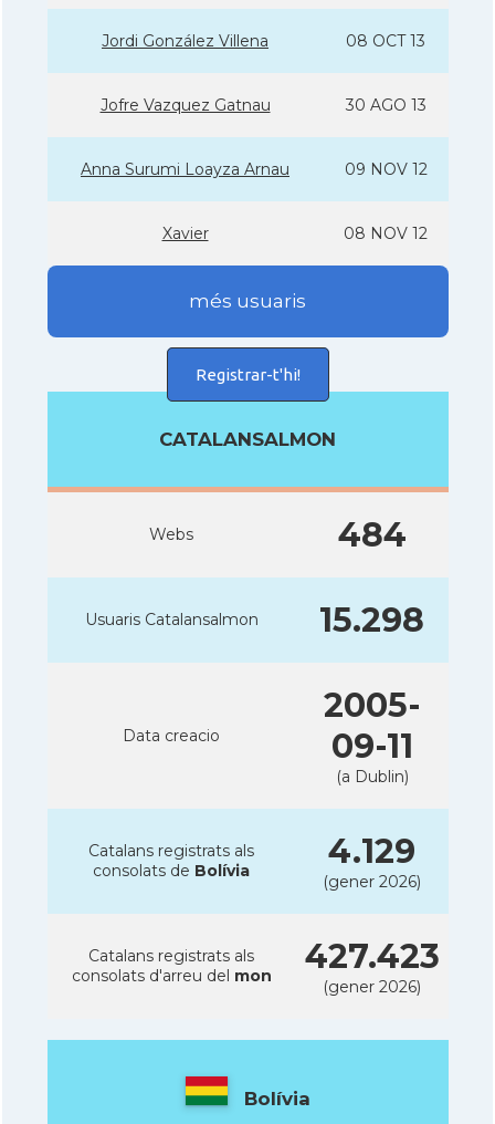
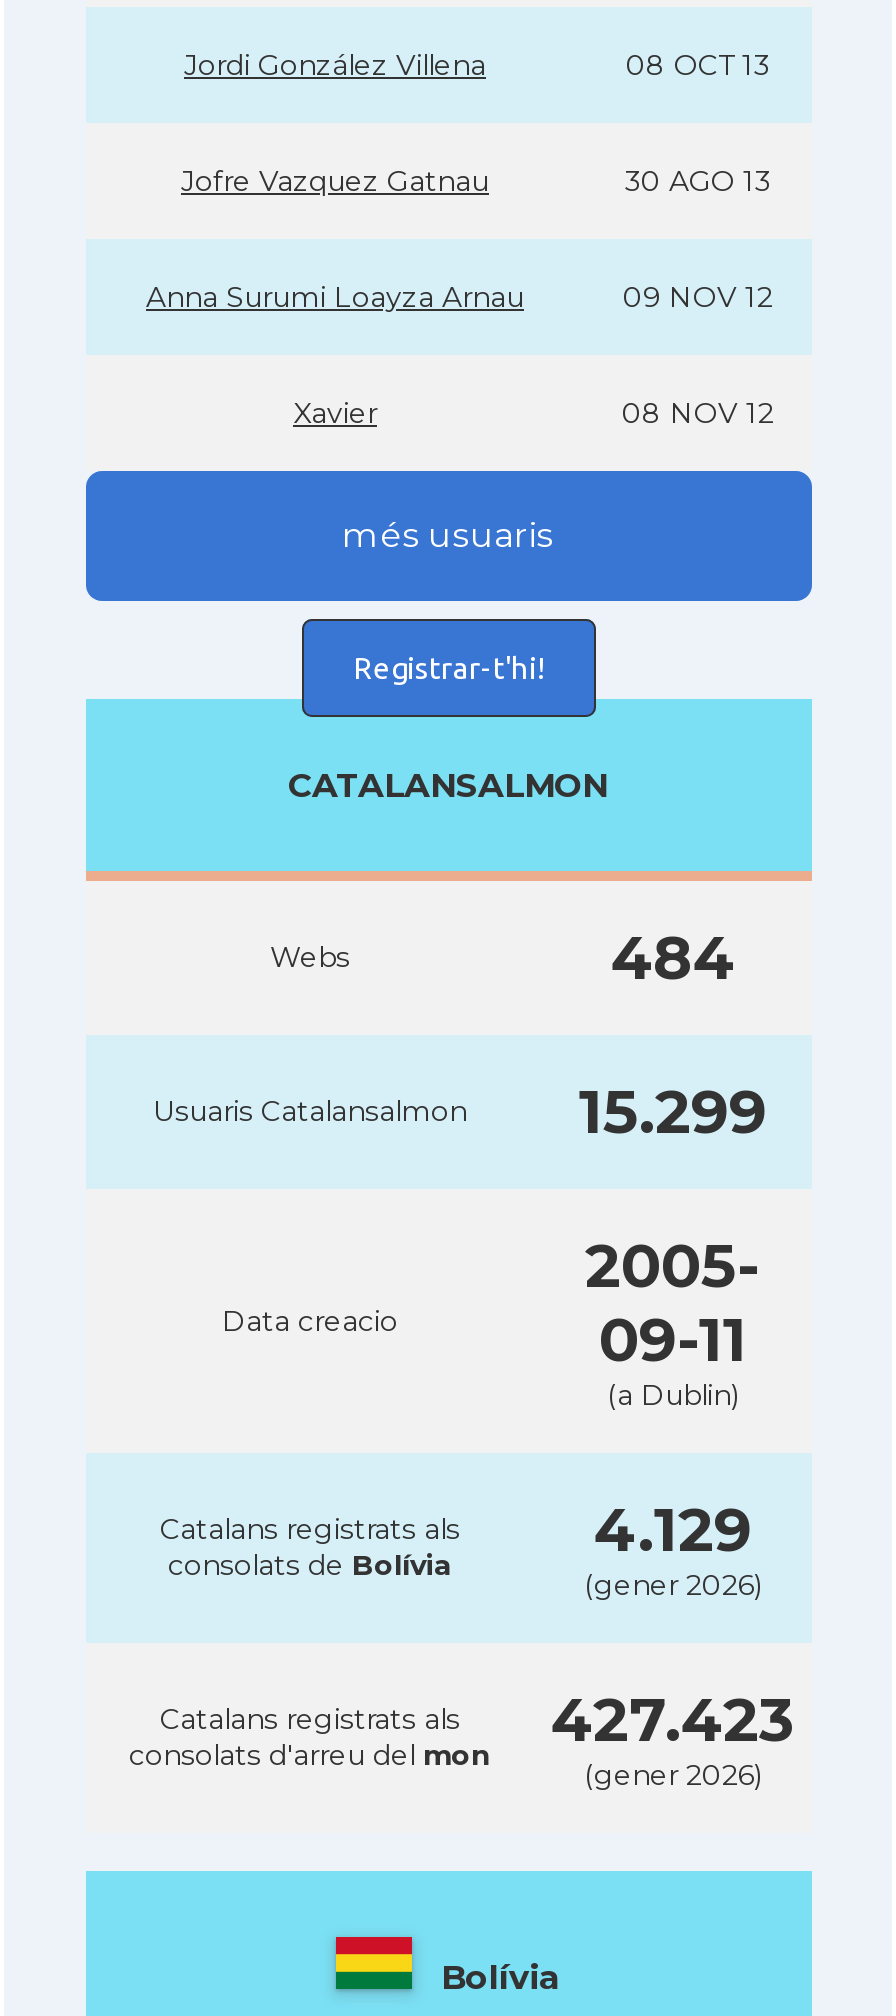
[319,599,424,640] 15.298 -> [579,1075,767,1149] 15.299

